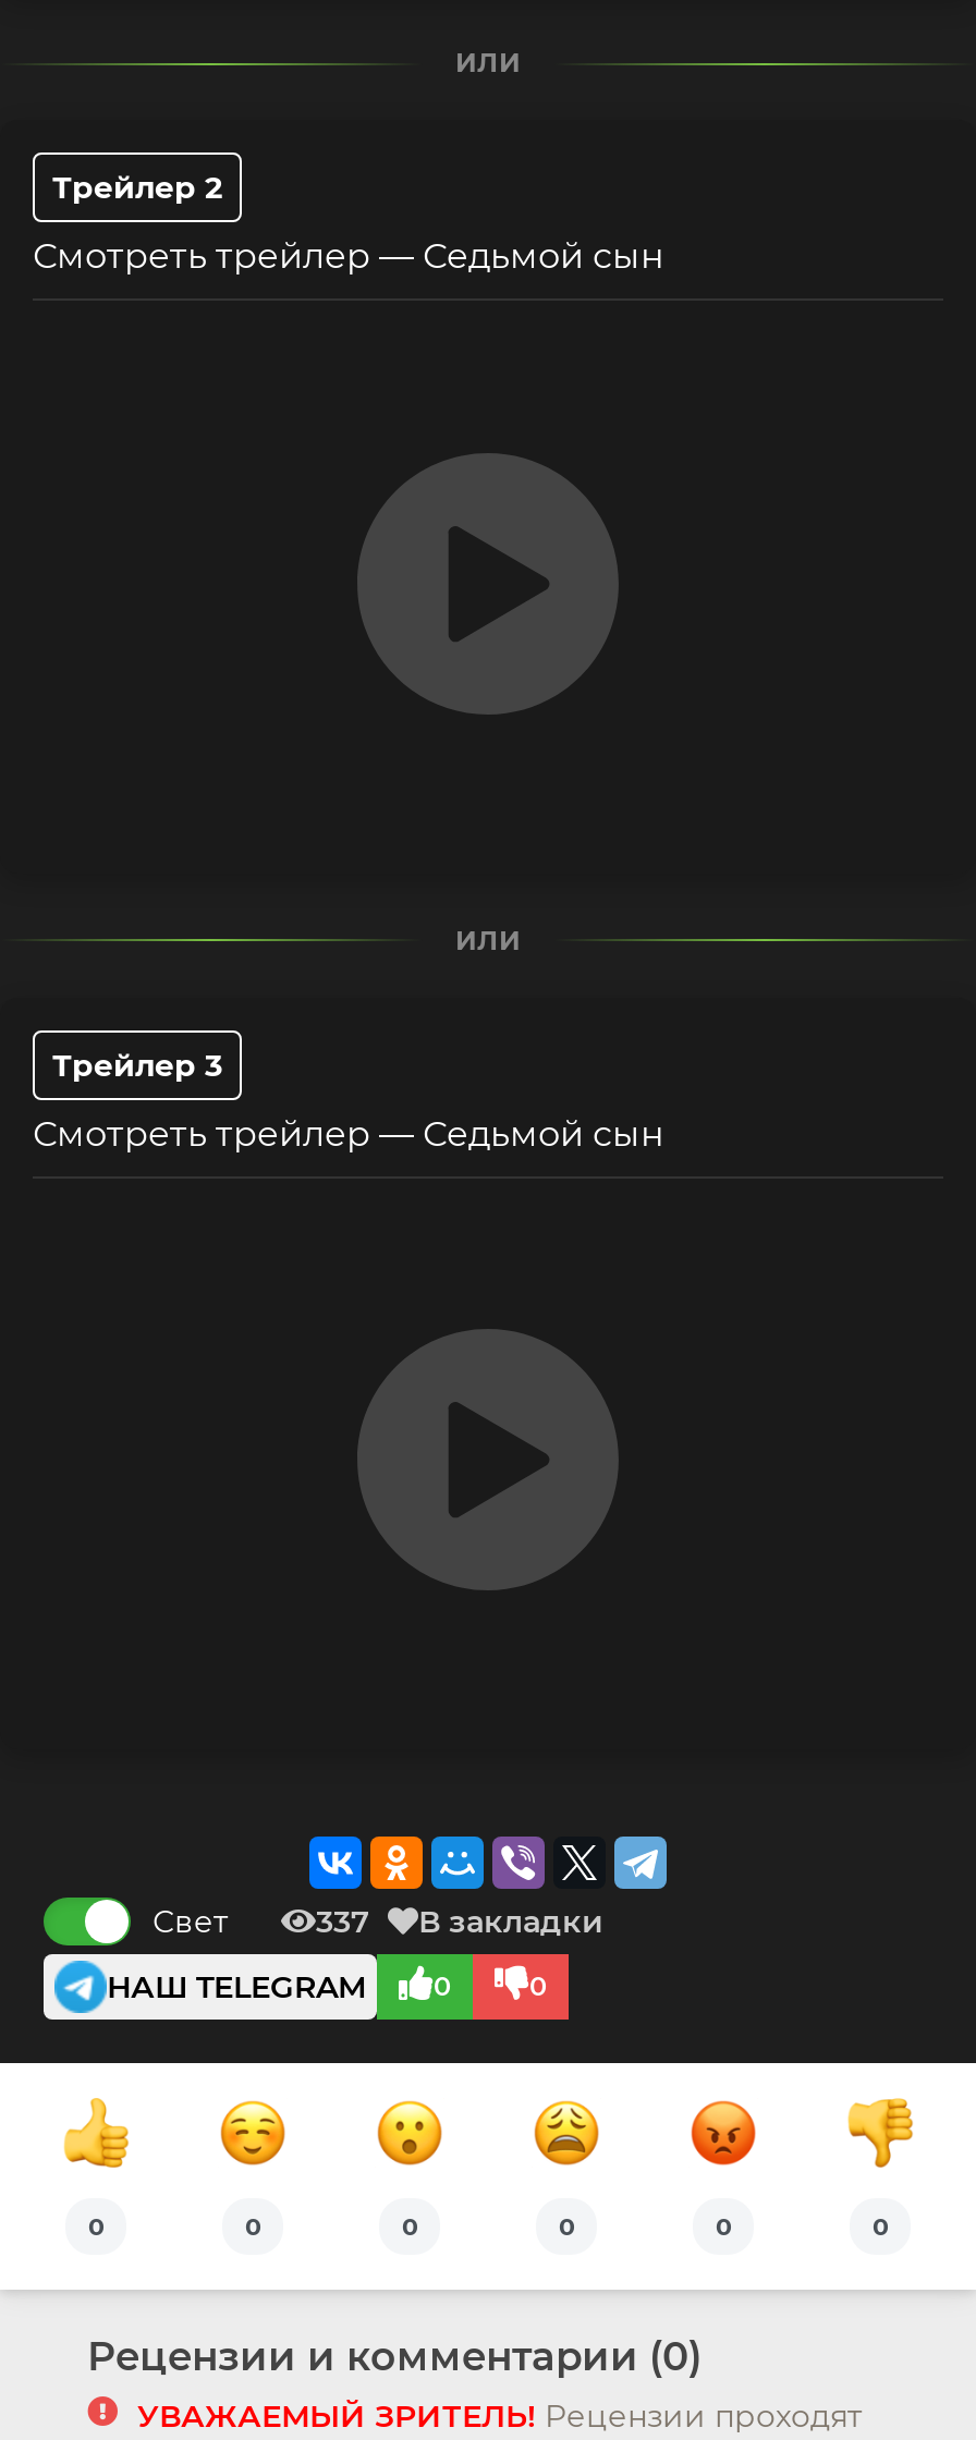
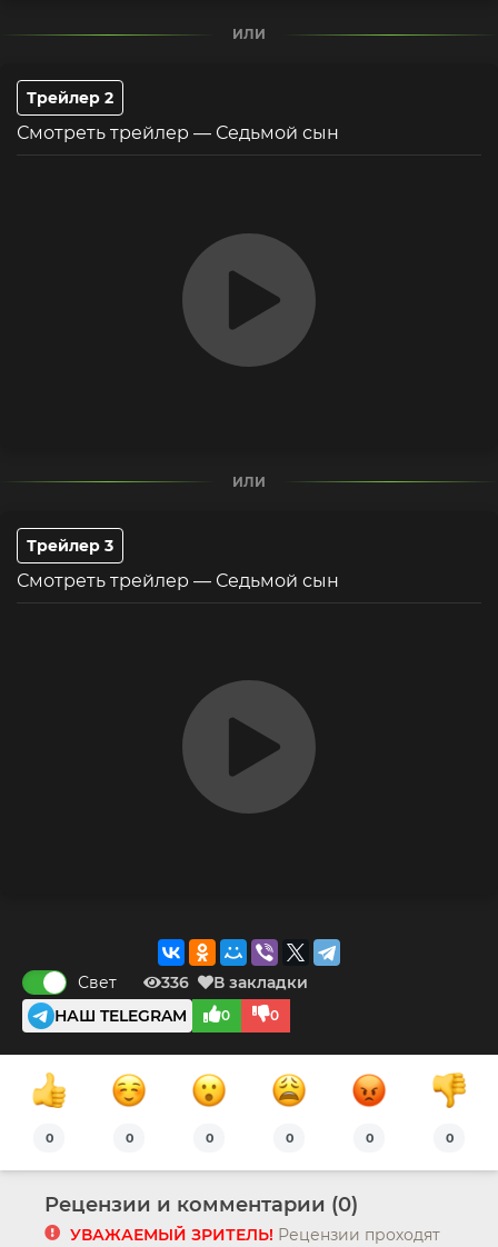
[316,1901,603,1940] 337 В закладки -> [161,972,308,992] 336 В закладки

